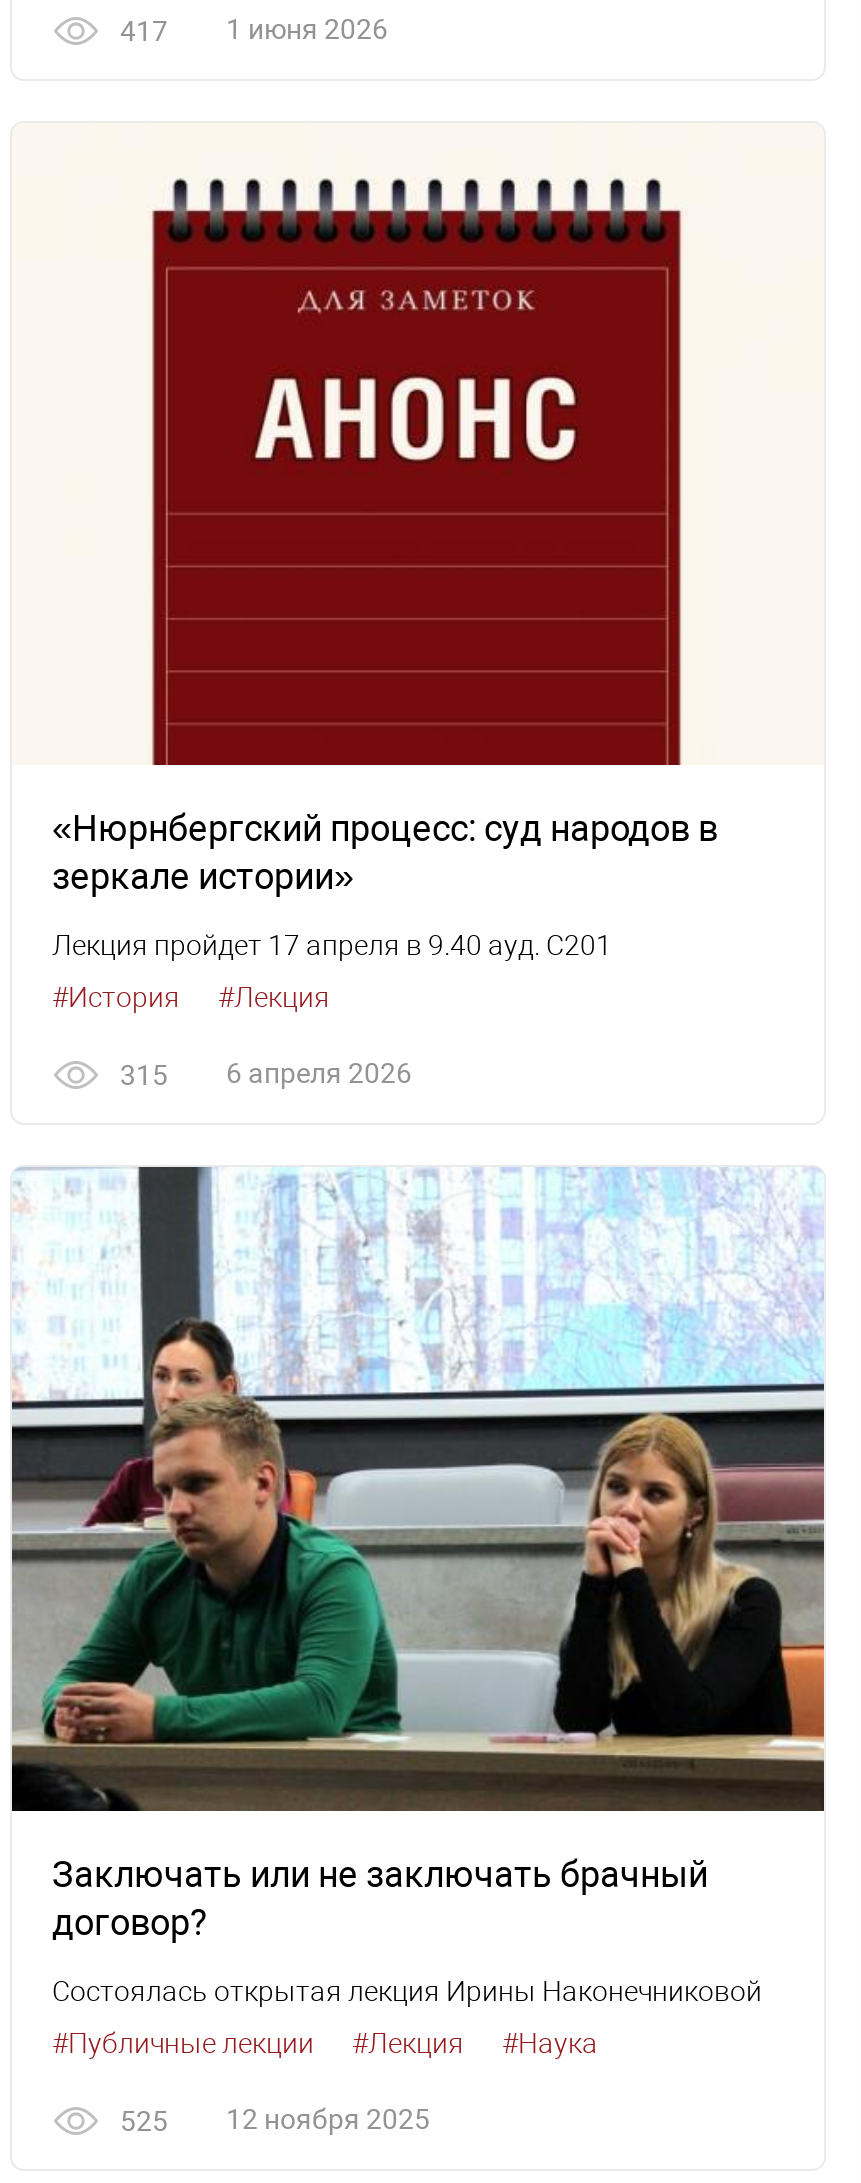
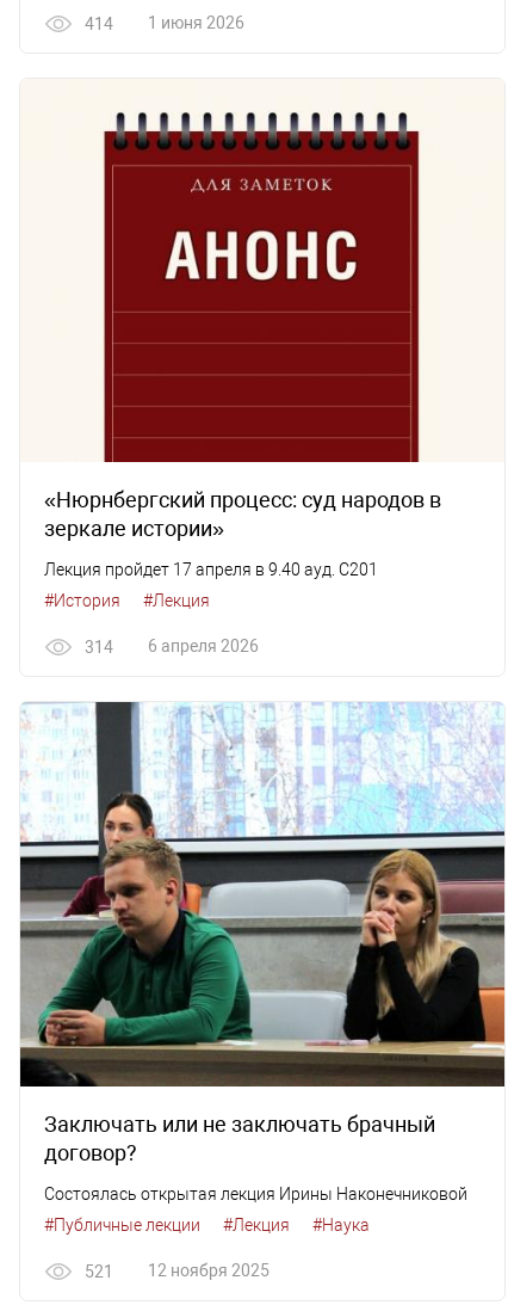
[120,13,388,47] 417 1 июня 2026 -> [85,13,244,33] 414 1 июня 2026
[120,1057,412,1091] 315 6 апреля 2026 -> [85,637,259,657] 314 6 апреля 2026
[120,2102,430,2136] 525 12 ноября 2025 -> [85,1260,270,1281] 521 12 ноября 2025

